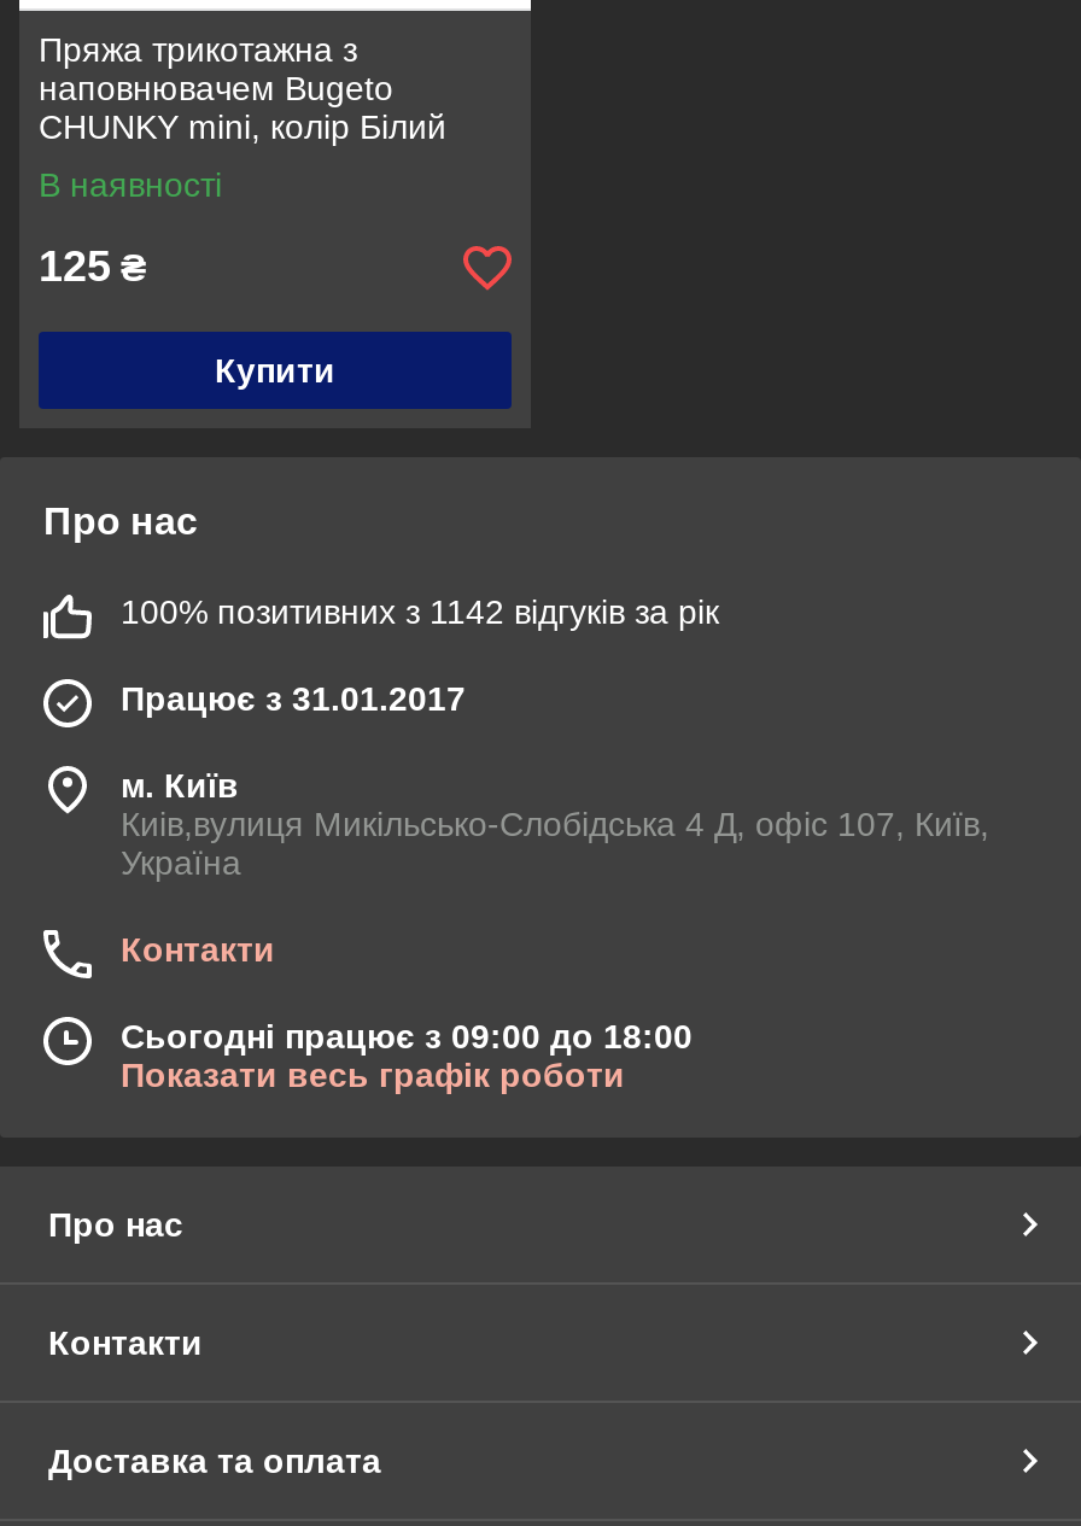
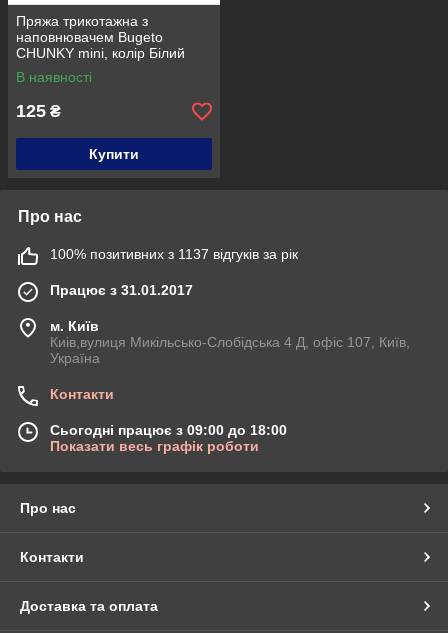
[121,592,719,631] 100% позитивних з 1142 відгуків за рік -> [50,246,298,262] 100% позитивних з 1137 відгуків за рік

